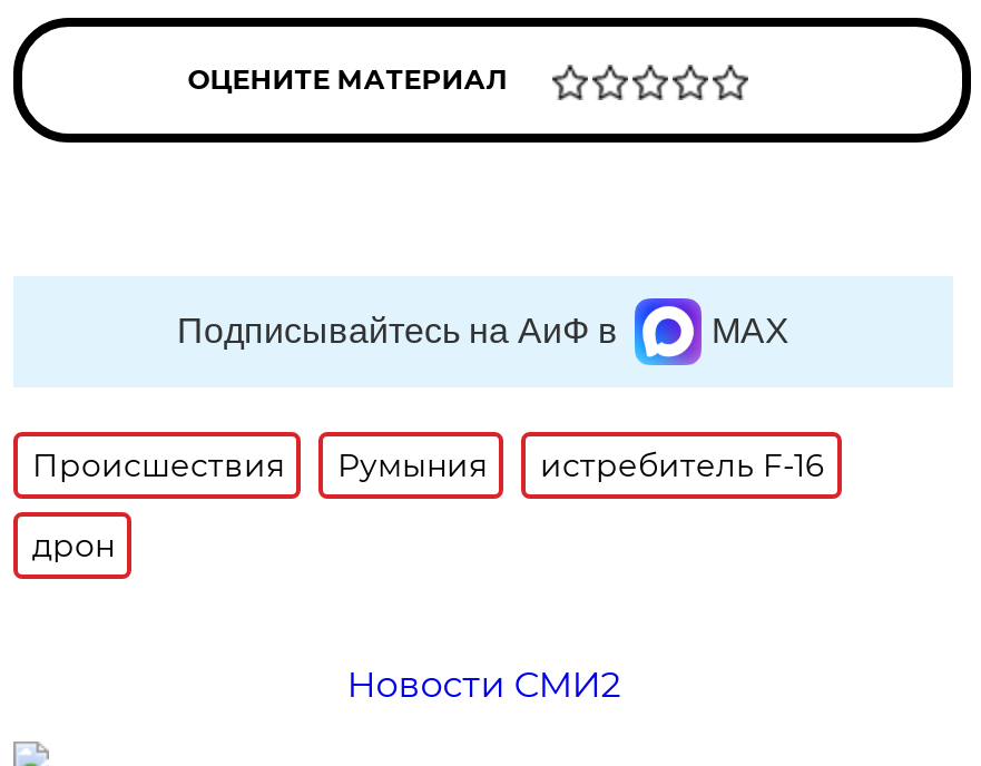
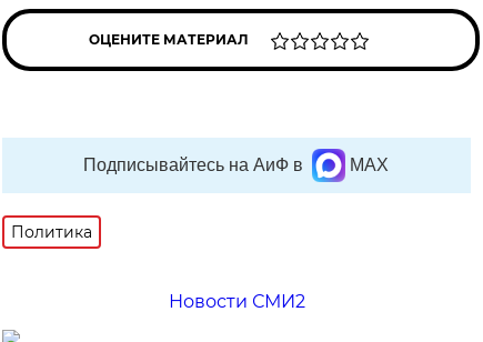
[32,445,825,566] Происшествия | Румыния | истребитель F-16 | дрон -> [12,222,93,242] Политика

